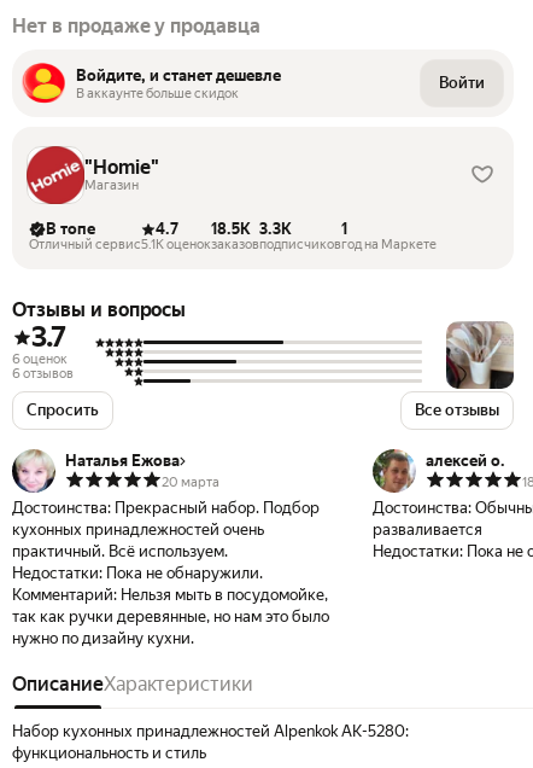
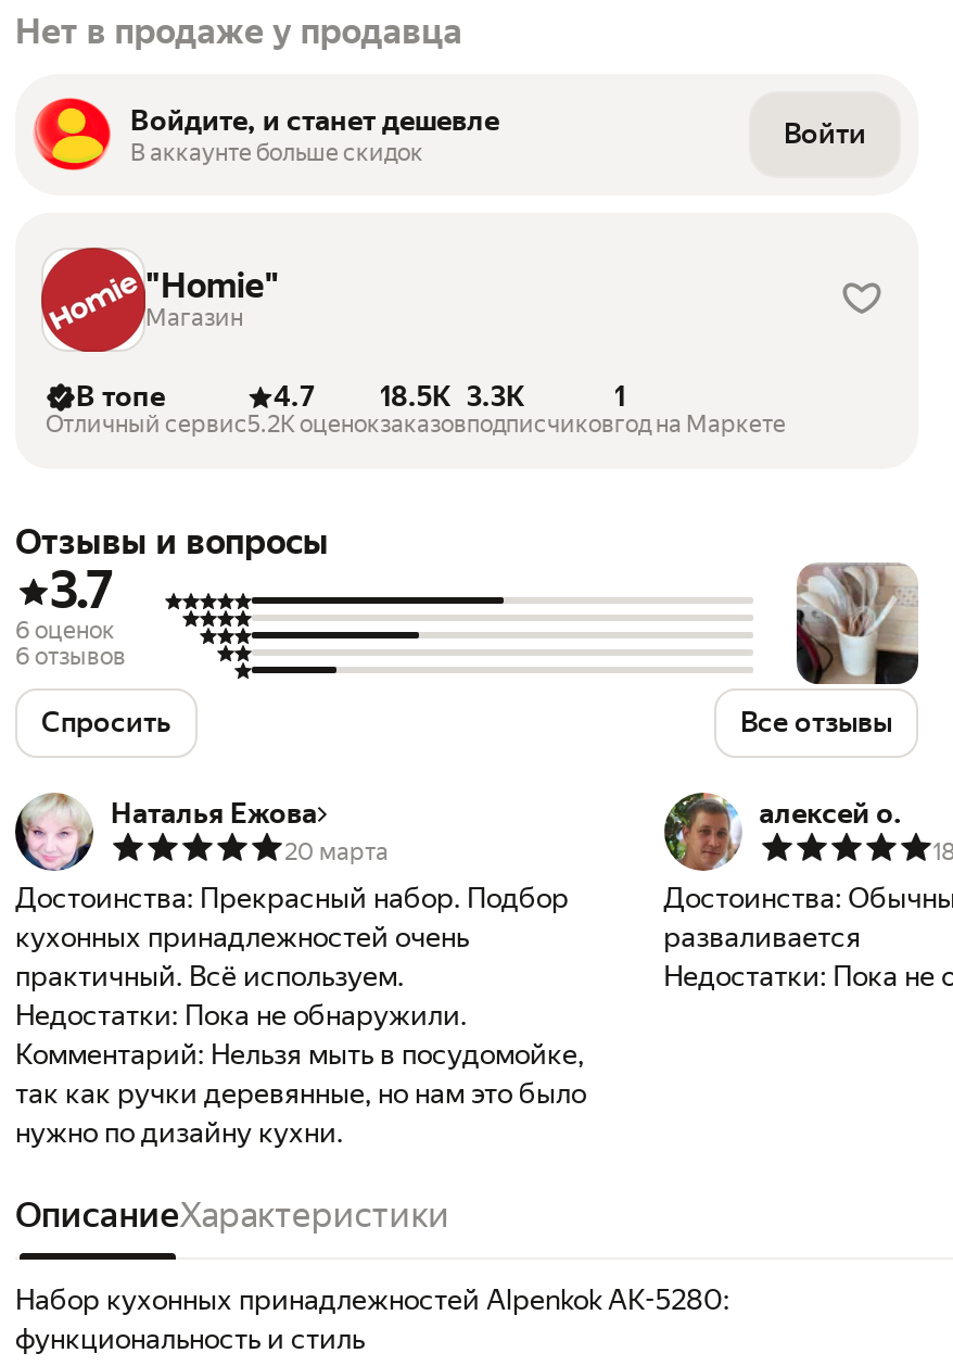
[141,236,211,252] 5.1K оценок -> [247,410,380,438] 5.2K оценок

